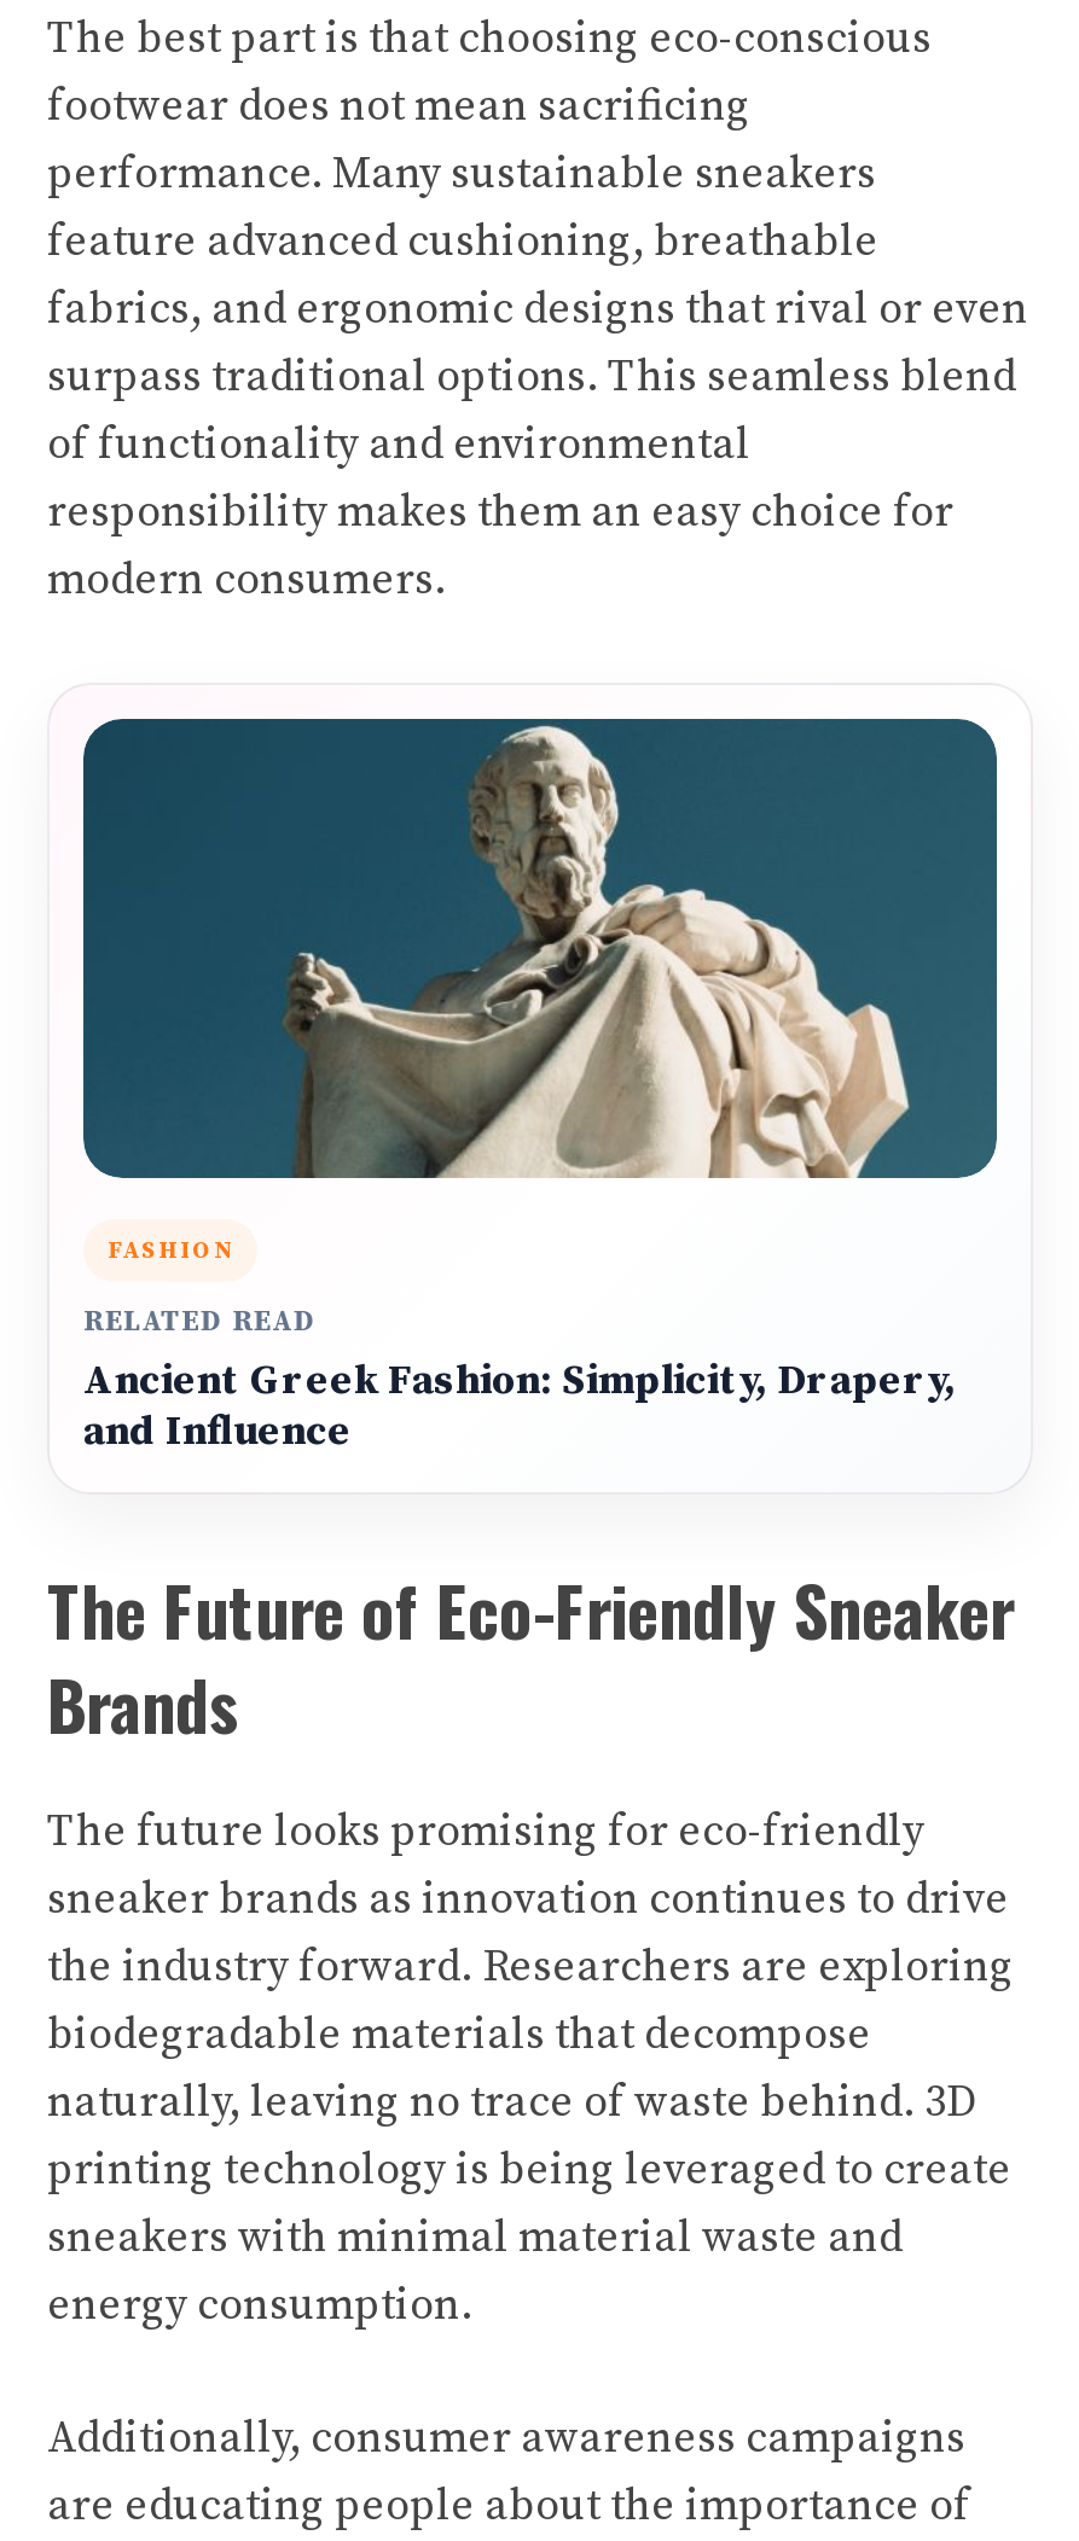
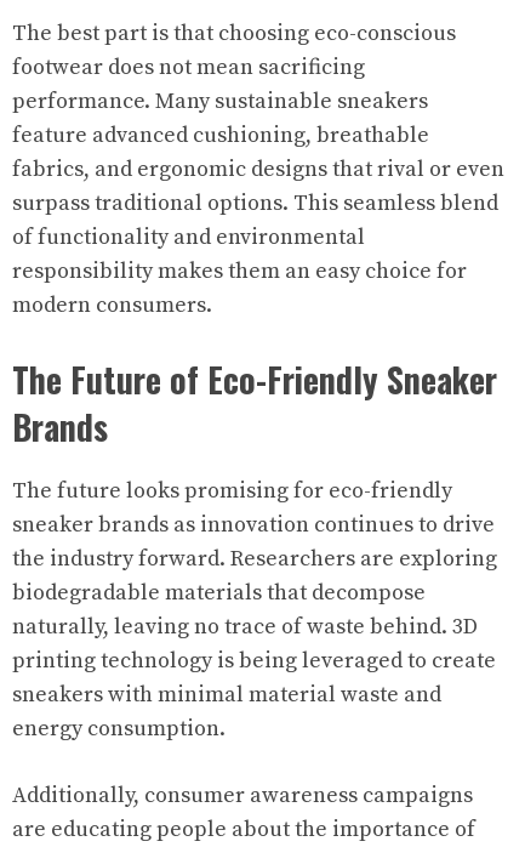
[81,717,999,1458] [image] | FASHION | RELATED READ | Ancient Greek Fashion: Simplicity, Drapery, | and Influence -> none

